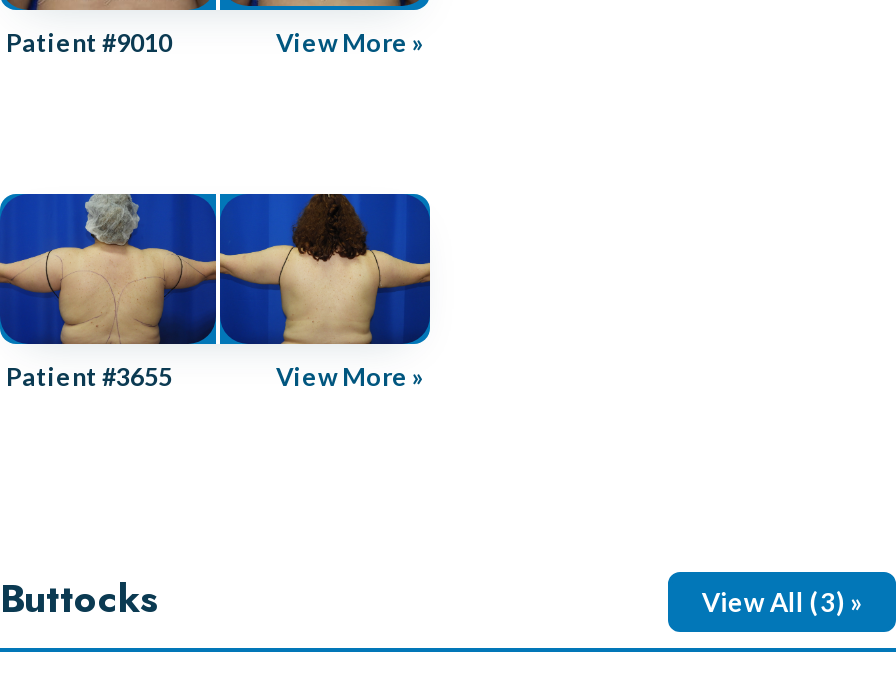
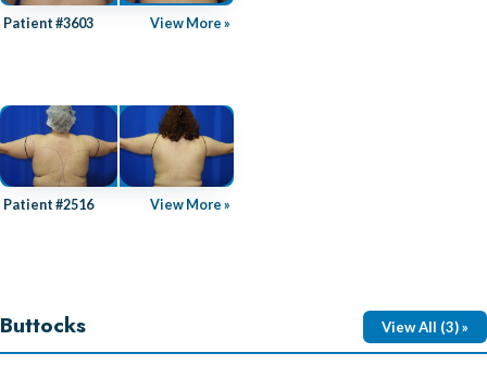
[6,27,172,57] Patient #9010 -> [3,15,93,31] Patient #3603
[6,363,172,393] Patient #3655 -> [3,197,93,213] Patient #2516

